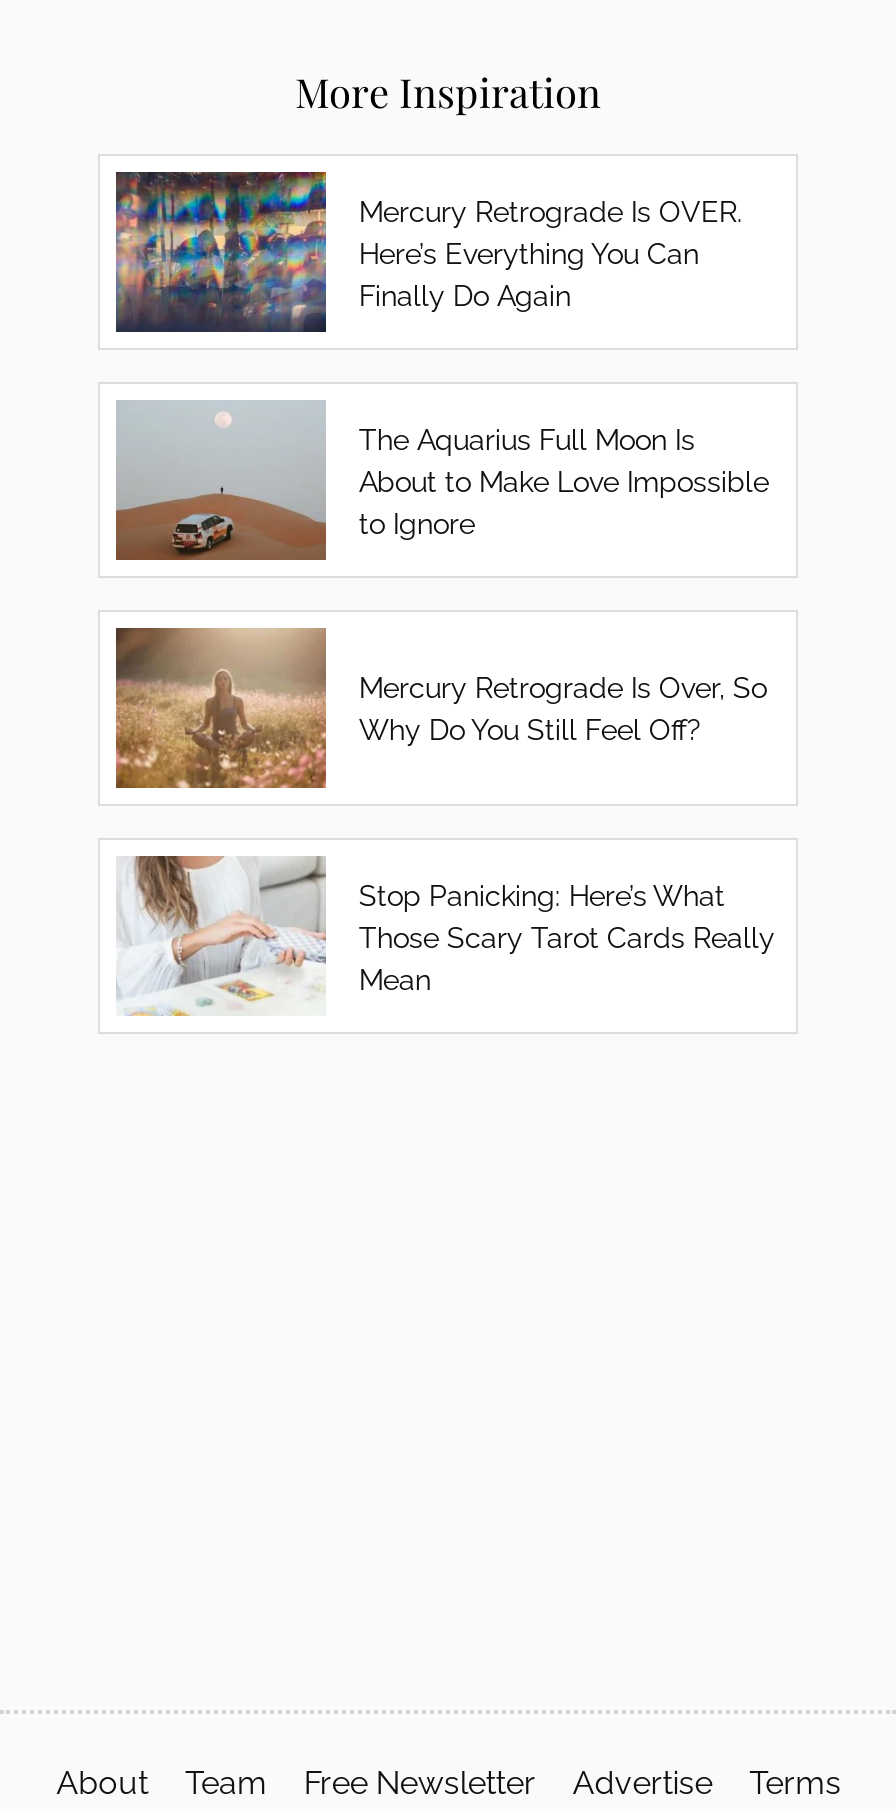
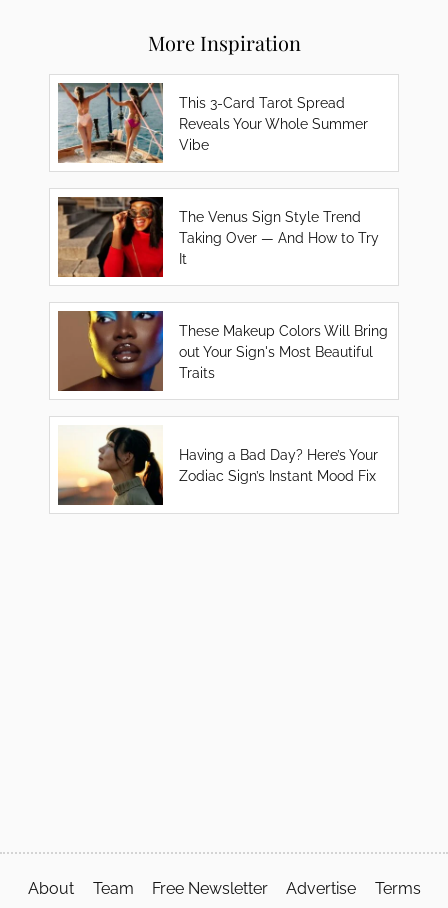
[114,170,743,334] [image] | Mercury Retrograde Is OVER. | Here’s Everything You Can | Finally Do Again -> [58,83,368,164] [image] | This 3-Card Tarot Spread | Reveals Your Whole Summer | Vibe
[116,400,769,562] [image] | The Aquarius Full Moon Is | About to Make Love Impossible | to Ignore -> [58,196,379,278] [image] | The Venus Sign Style Trend | Taking Over — And How to Try | It
[116,626,767,790] [image] | Mercury Retrograde Is Over, So | Why Do You Still Feel Off? -> [58,310,388,392] [image] | These Makeup Colors Will Bring | out Your Sign's Most Beautiful | Traits
[116,854,775,1018] [image] | Stop Panicking: Here’s What | Those Scary Tarot Cards Really | Mean -> [57,425,378,506] [image] | Having a Bad Day? Here’s Your | Zodiac Sign’s Instant Mood Fix

